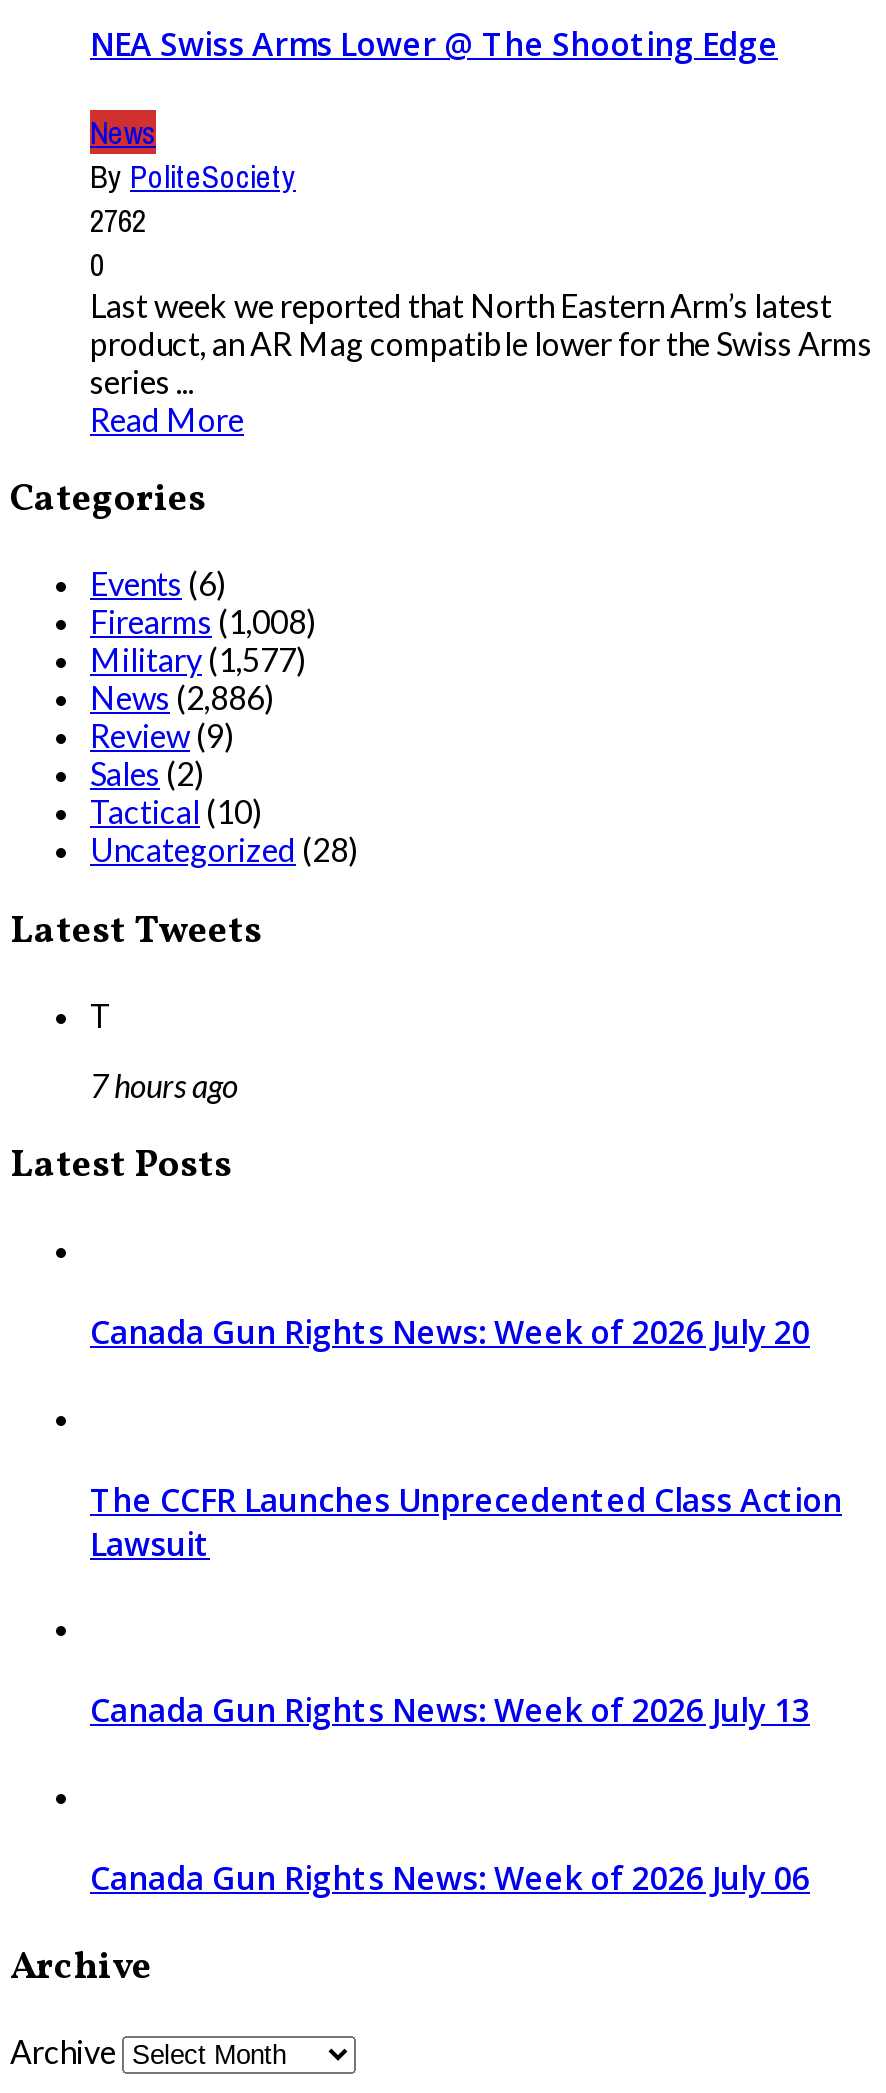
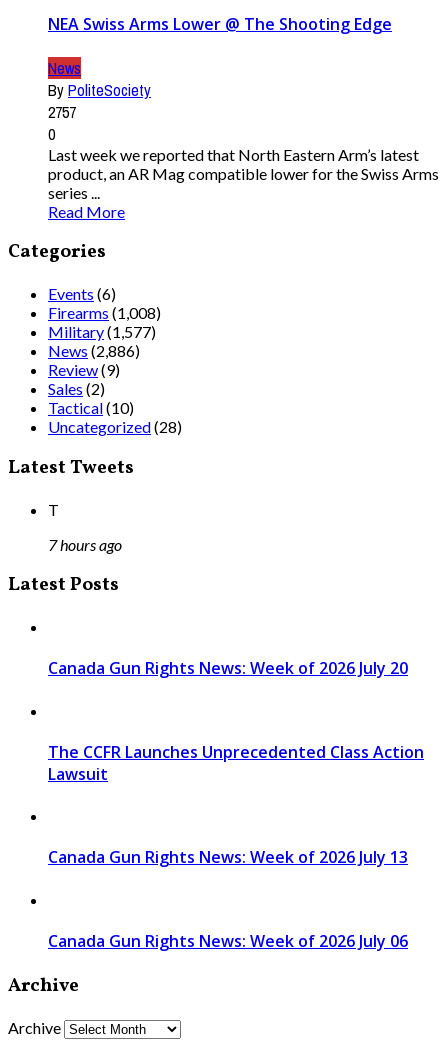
[90,197,146,241] 2762 -> [48,101,76,123] 2757

